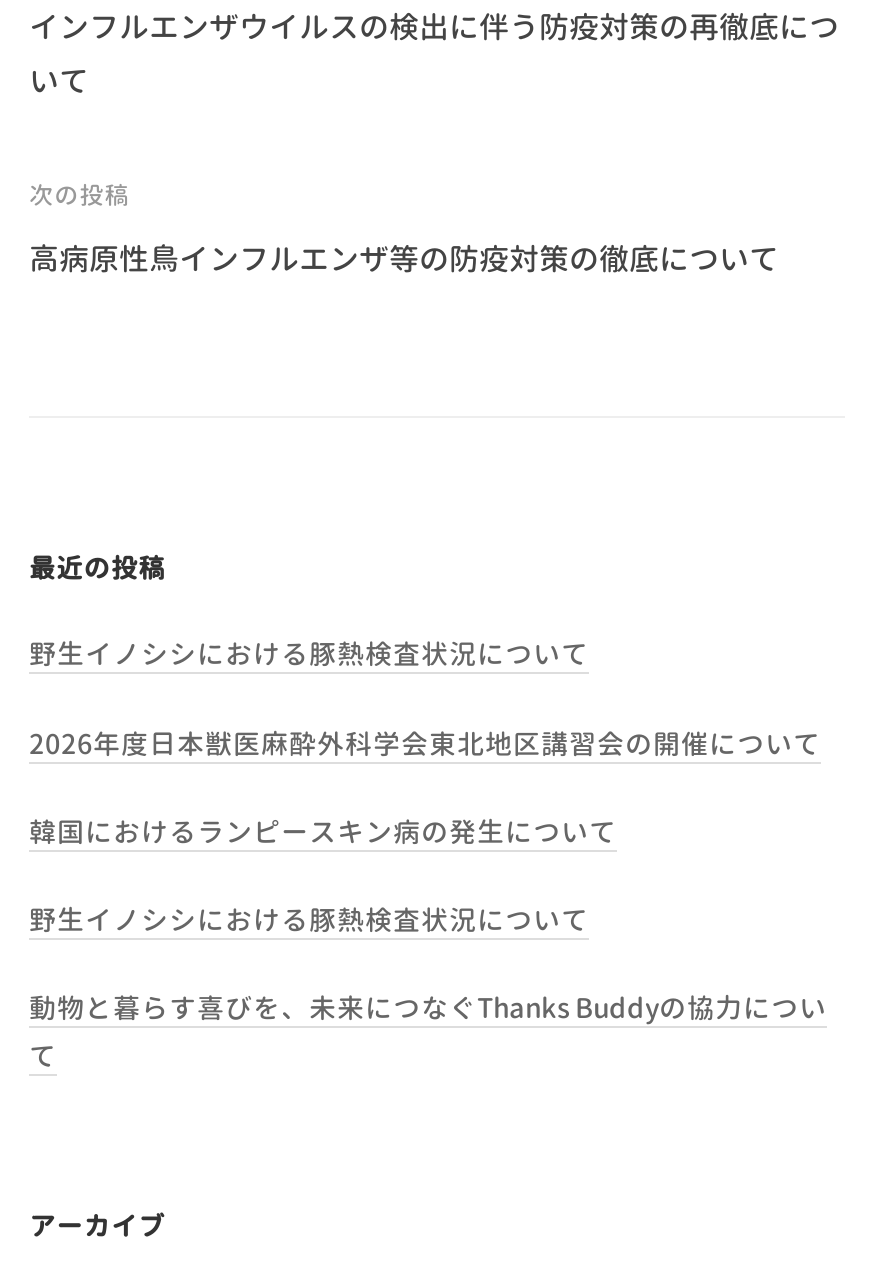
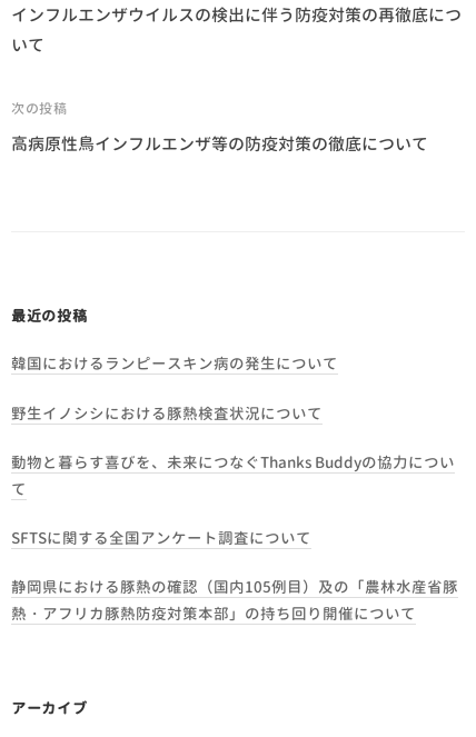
[29,635,821,761] 野生イノシシにおける豚熱検査状況について | 2026年度日本獣医麻酔外科学会東北地区講習会の開催について -> none
moved [29,812,827,1075] -> [11,353,455,499]: 韓国におけるランピースキン病の発生について | 野生イノシシにおける豚熱検査状況について | 動物と暮らす喜びを、未来につなぐThanks Buddyの協力につい | て
none -> [11,527,458,624] SFTSに関する全国アンケート調査について | 静岡県における豚熱の確認（国内105例目）及の「農林水産省豚 | 熱・アフリカ豚熱防疫対策本部」の持ち回り開催について

